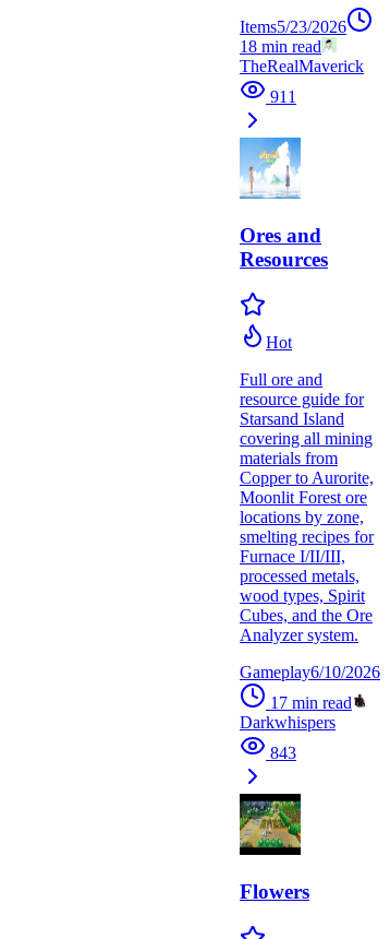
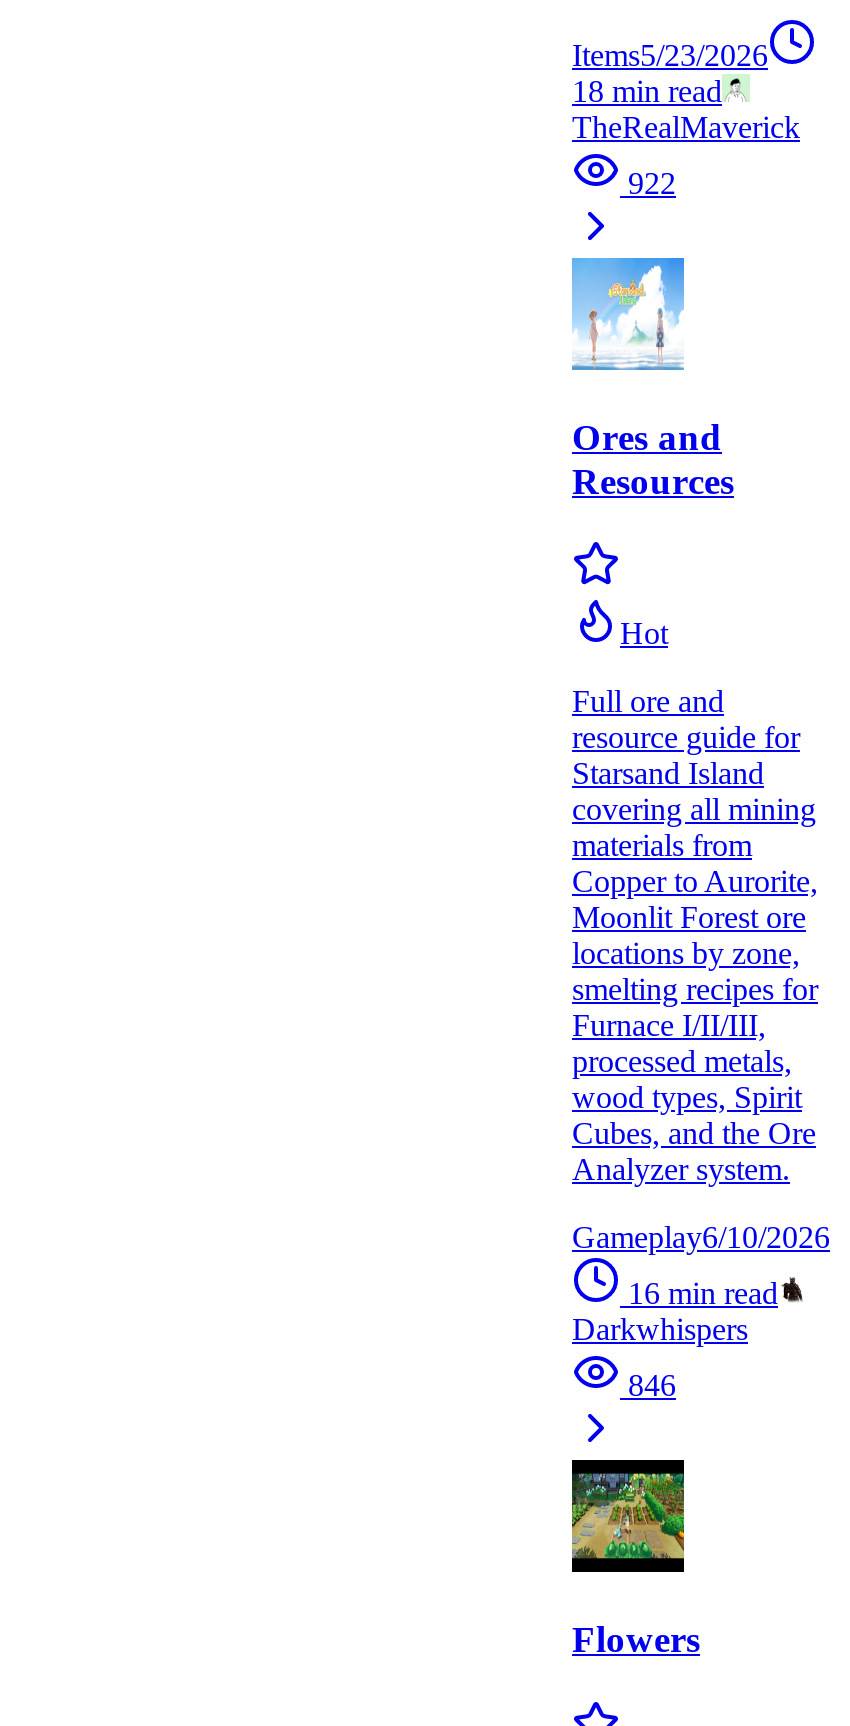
[270,87,296,106] 911 -> [628,166,676,200] 922
[270,694,352,712] 17 min read -> [628,1277,778,1311] 16 min read
[270,744,296,763] 843 -> [628,1369,676,1403] 846

